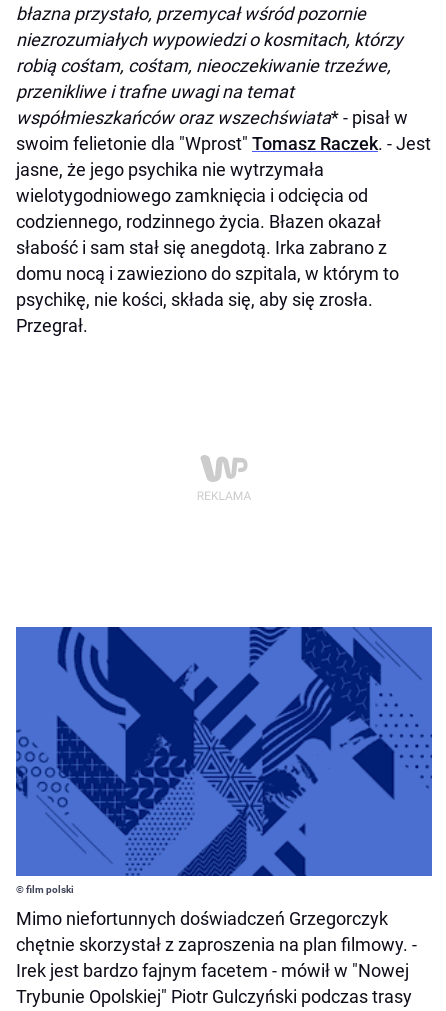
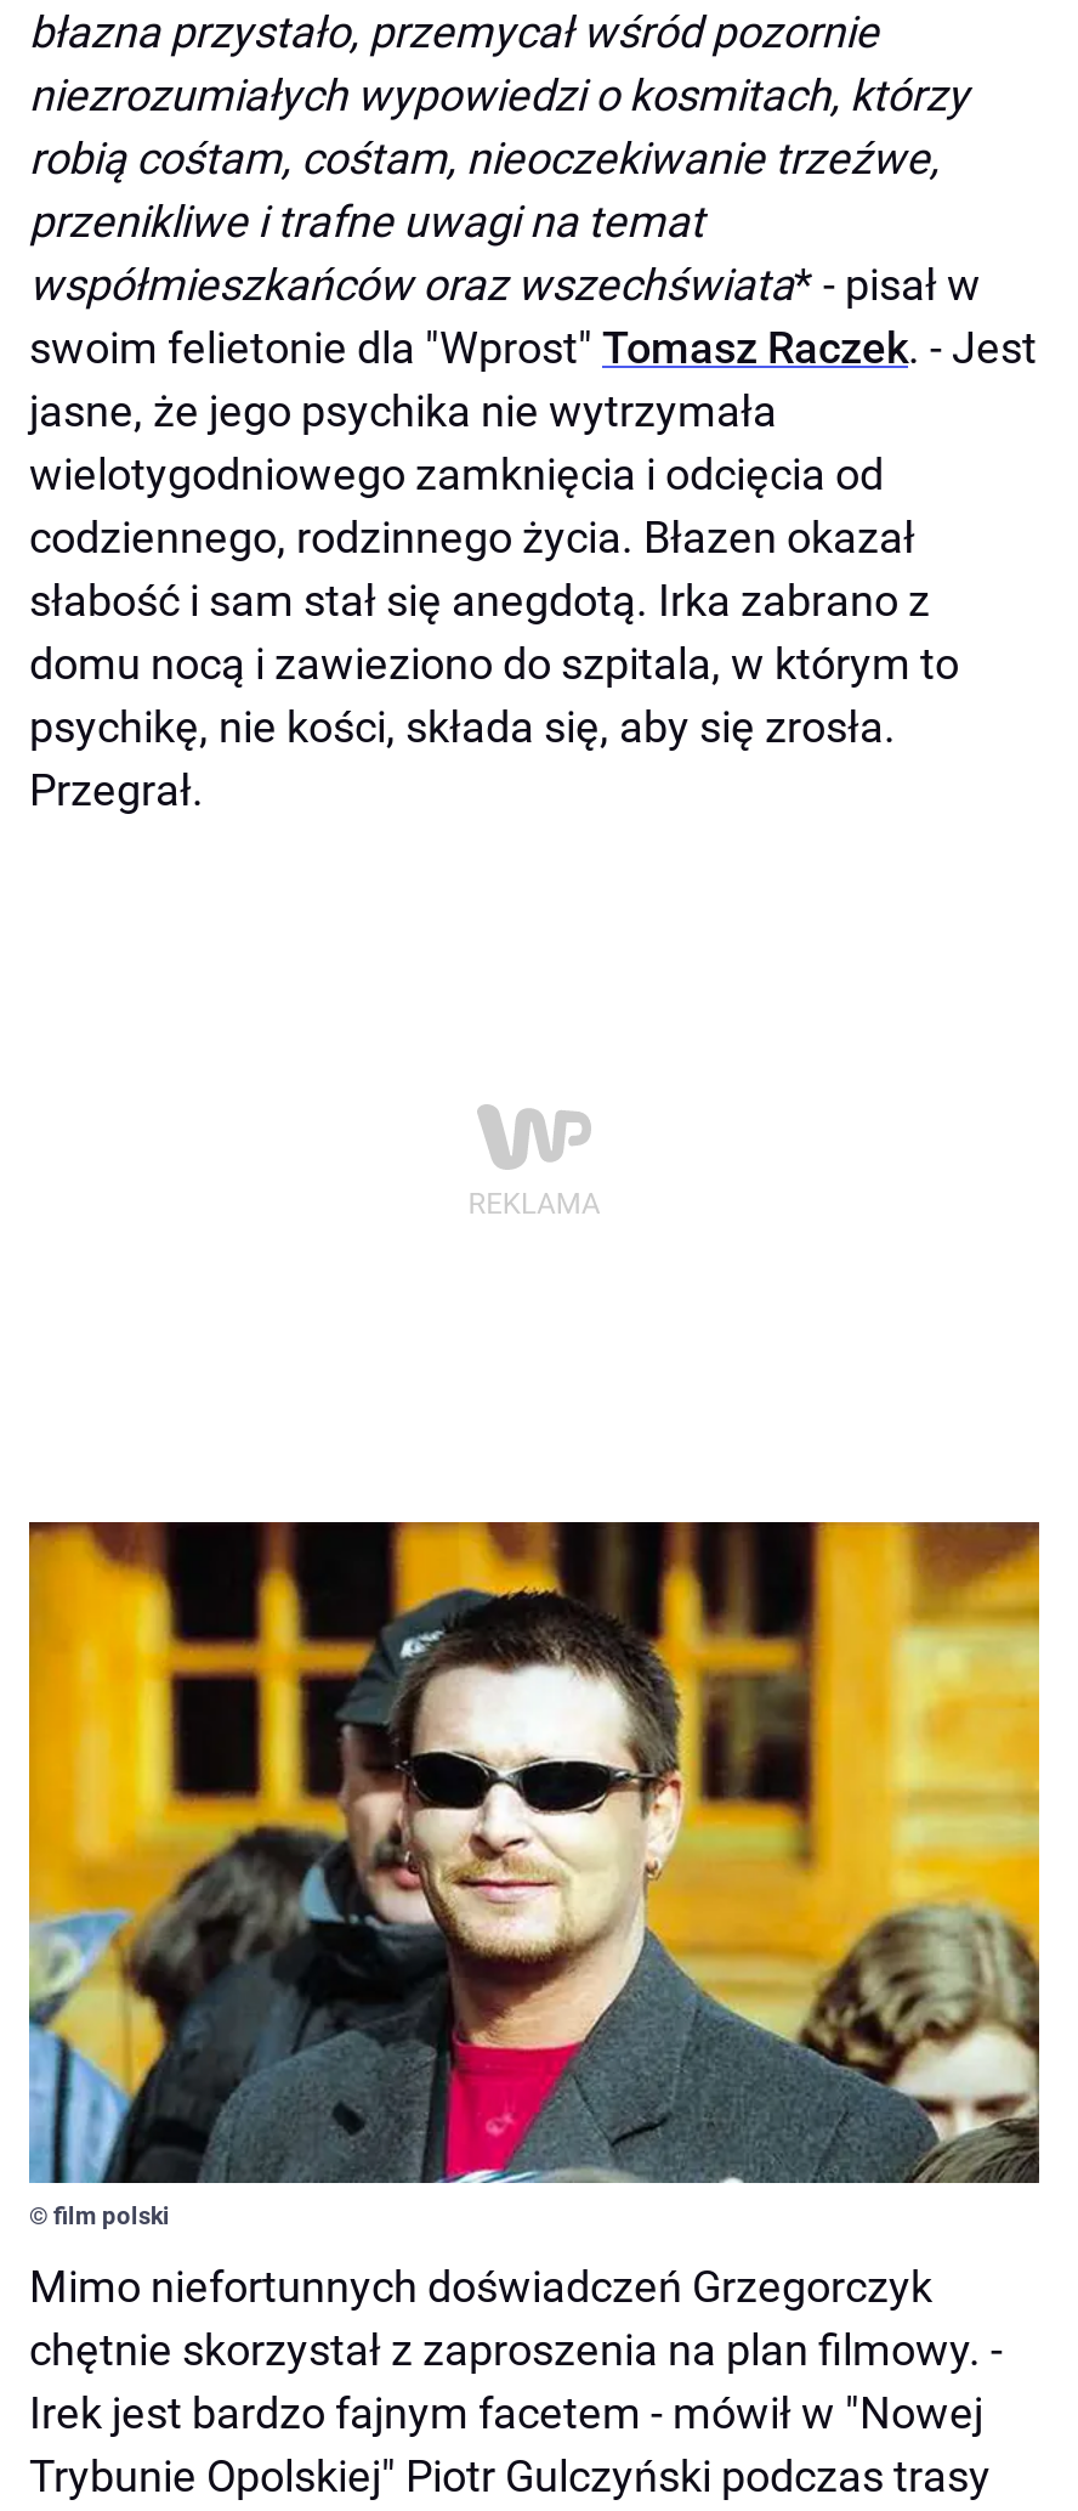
[15,626,433,877] [image] -> [27,1521,1042,2187] [image]

